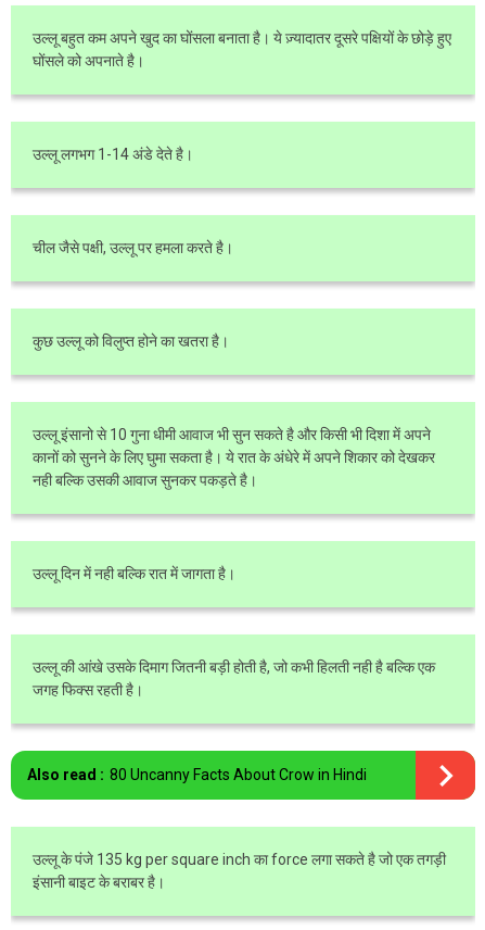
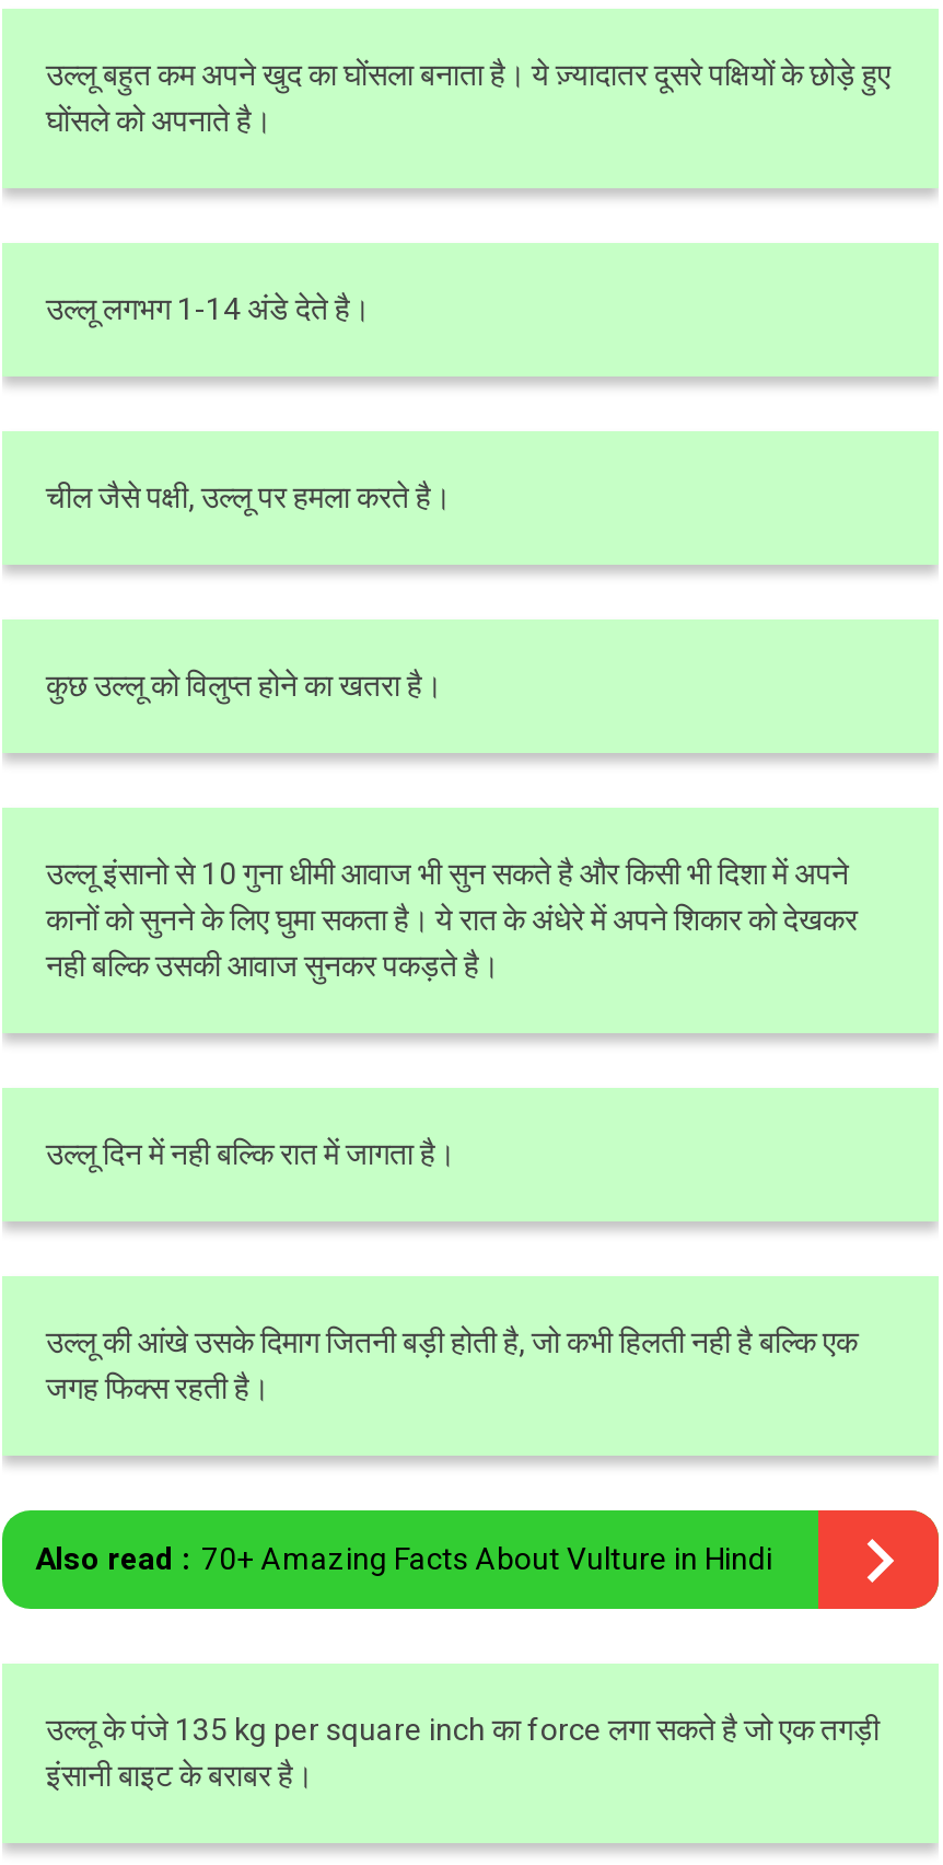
[27,766,367,783] Also read : 80 Uncanny Facts About Crow in Hindi -> [35,1541,772,1576] Also read : 70+ Amazing Facts About Vulture in Hindi

